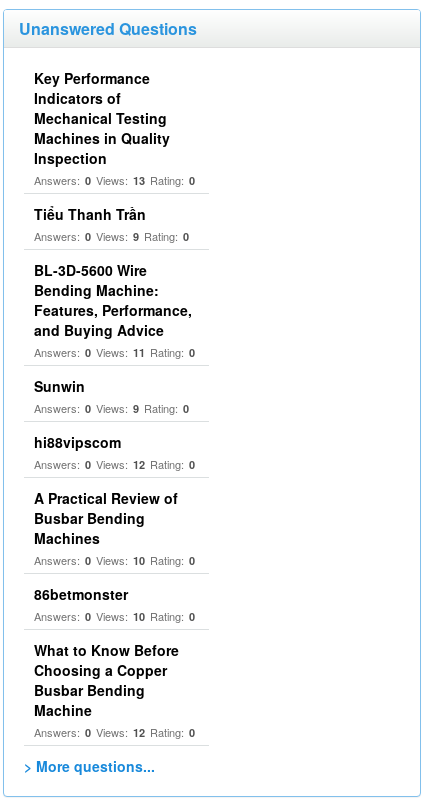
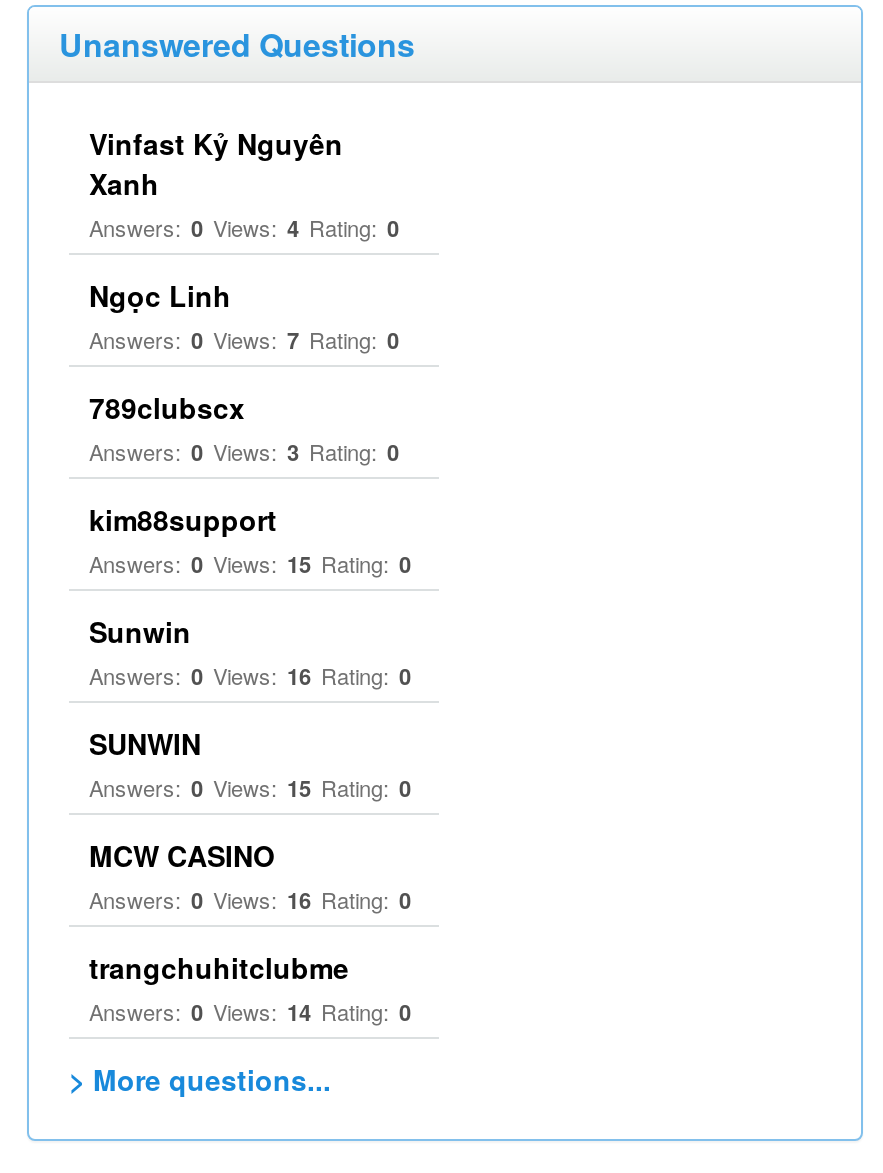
[34,68,195,360] Key Performance | Indicators of | Mechanical Testing | Machines in Quality | Inspection | Answers: 0 Views: 13 Rating: 0 | Tiểu Thanh Trần | Answers: 0 Views: 9 Rating: 0 | BL-3D-5600 Wire | Bending Machine: | Features, Performance, | and Buying Advice | Answers: 0 Views: 11 Rating: 0 -> [89,123,411,579] Vinfast Kỷ Nguyên | Xanh | Answers: 0 Views: 4 Rating: 0 | Ngọc Linh | Answers: 0 Views: 7 Rating: 0 | 789clubscx | Answers: 0 Views: 3 Rating: 0 | kim88support | Answers: 0 Views: 15 Rating: 0
[34,400,195,740] Answers: 0 Views: 9 Rating: 0 | hi88vipscom | Answers: 0 Views: 12 Rating: 0 | A Practical Review of | Busbar Bending | Machines | Answers: 0 Views: 10 Rating: 0 | 86betmonster | Answers: 0 Views: 10 Rating: 0 | What to Know Before | Choosing a Copper | Busbar Bending | Machine | Answers: 0 Views: 12 Rating: 0 -> [89,659,411,1027] Answers: 0 Views: 16 Rating: 0 | SUNWIN | Answers: 0 Views: 15 Rating: 0 | MCW CASINO | Answers: 0 Views: 16 Rating: 0 | trangchuhitclubme | Answers: 0 Views: 14 Rating: 0

